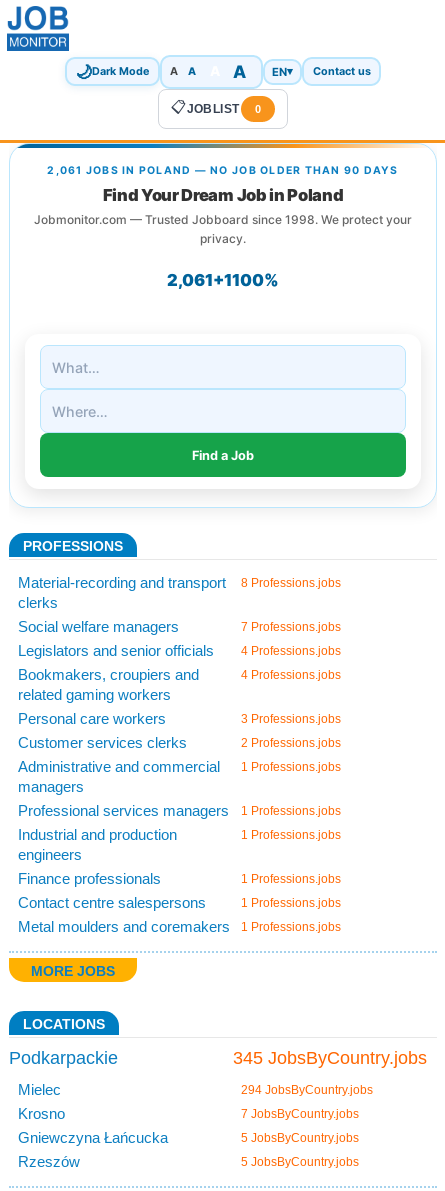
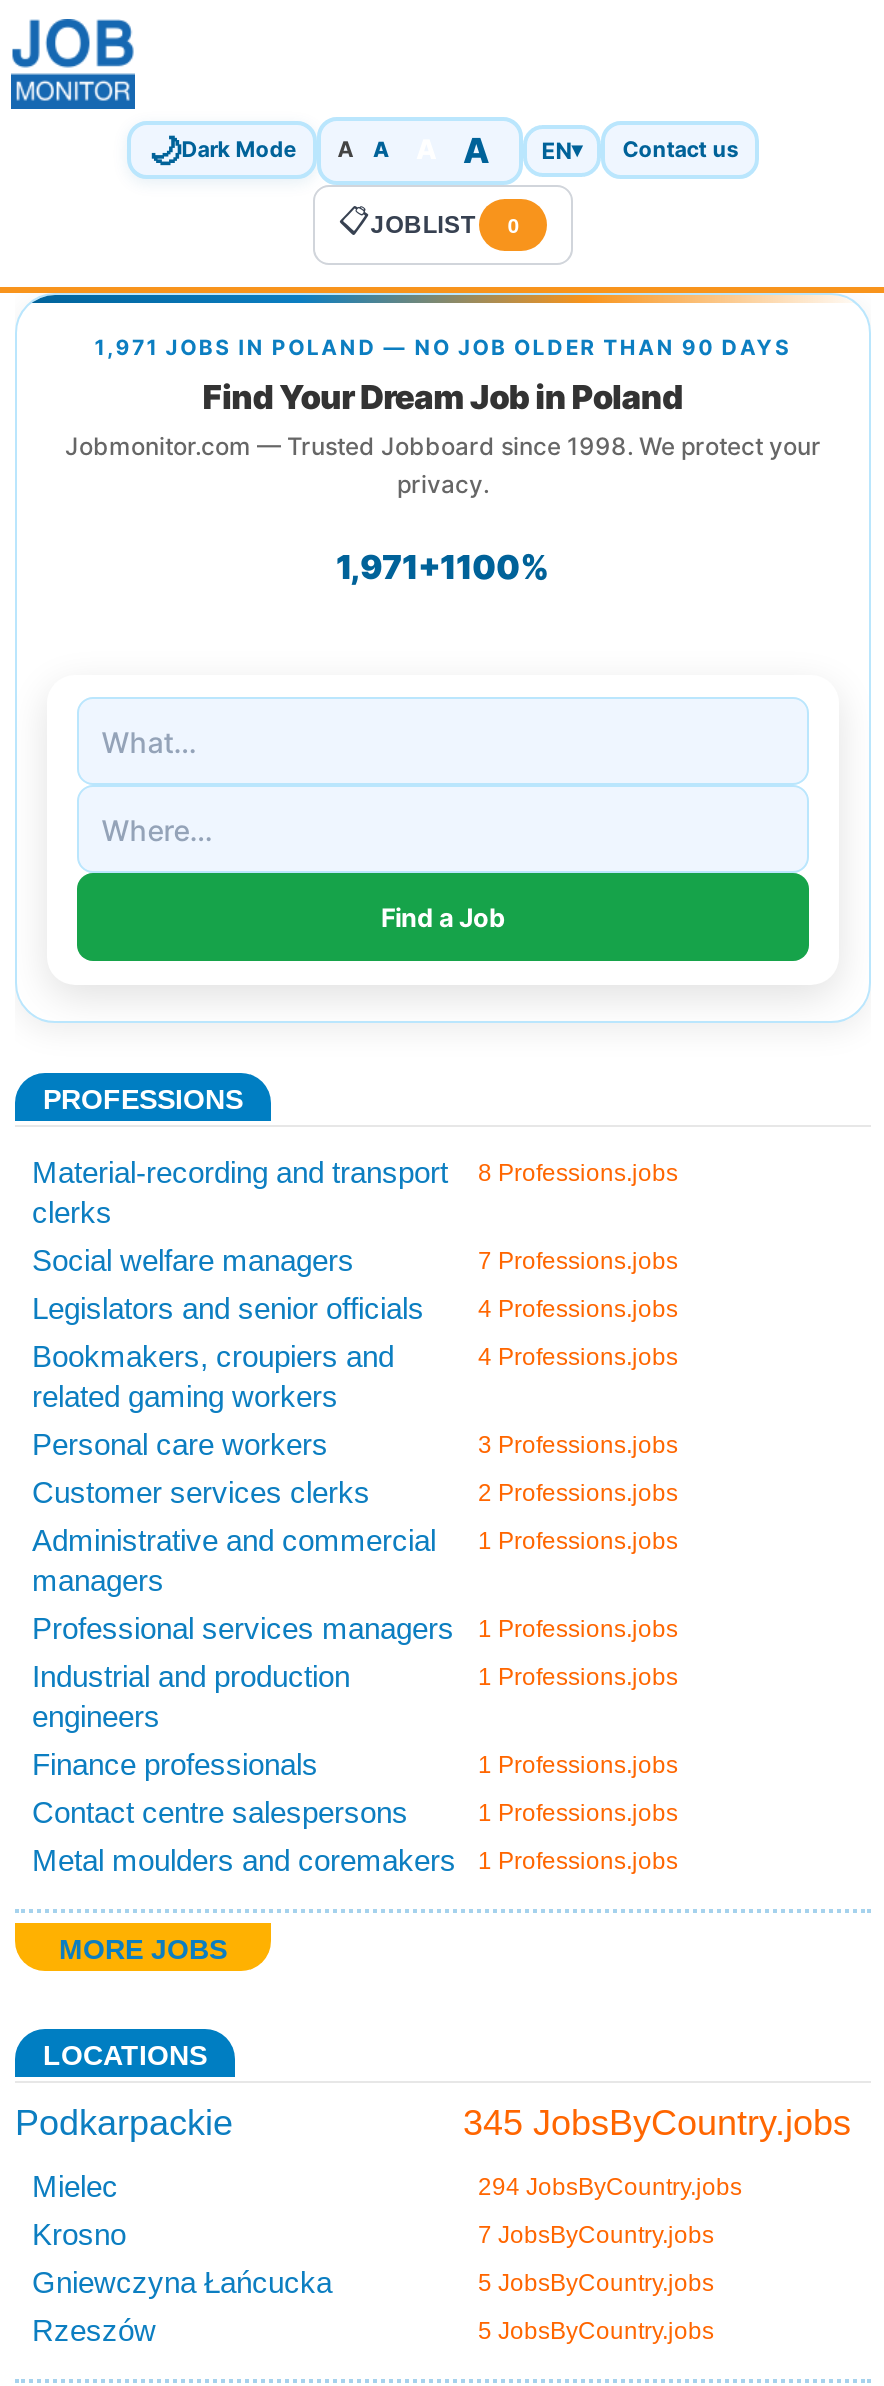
[47,163,399,176] 2,061 JOBS IN POLAND — NO JOB OLDER THAN 90 DAYS -> [95,334,791,360] 1,971 JOBS IN POLAND — NO JOB OLDER THAN 90 DAYS
[167,270,279,290] 2,061+1100% -> [336,547,550,587] 1,971+1100%

